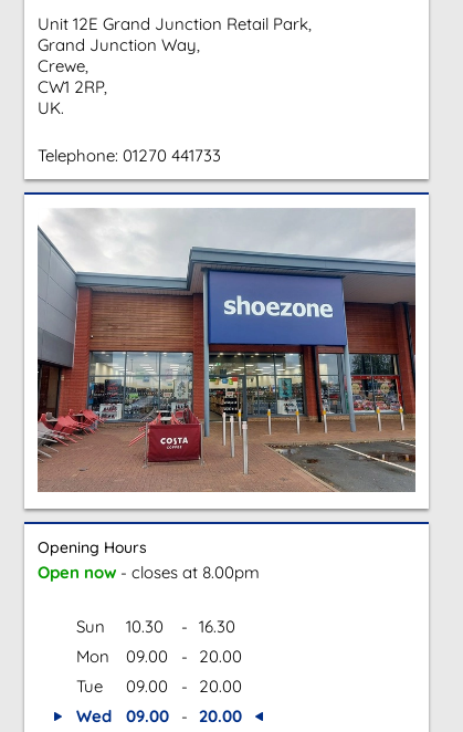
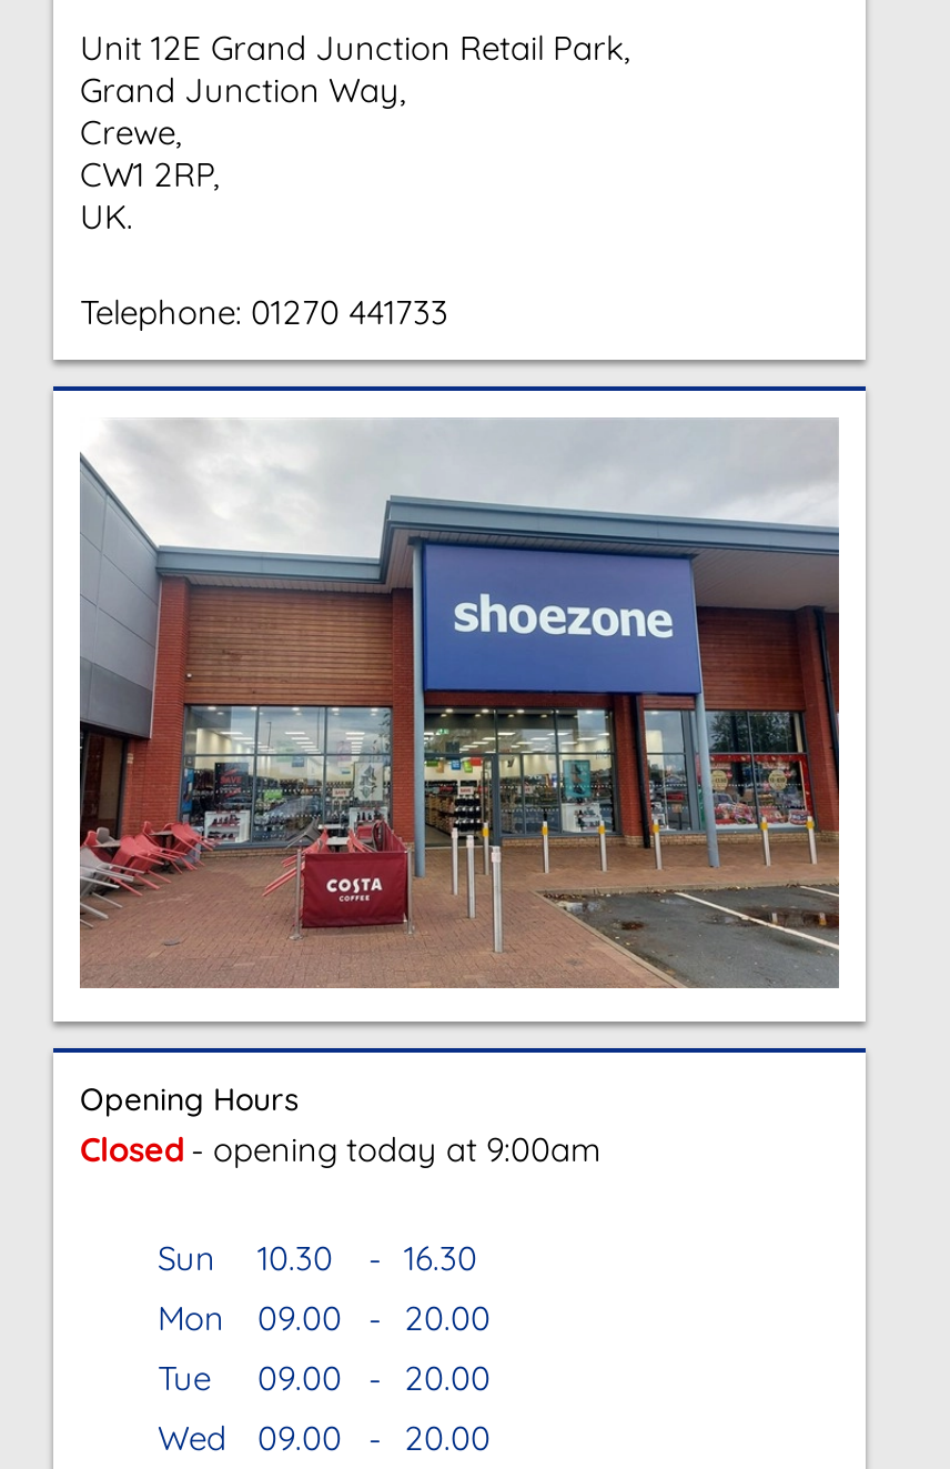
[38,561,260,582] Open now - closes at 8.00pm -> [80,1127,602,1169] Closed - opening today at 9:00am

